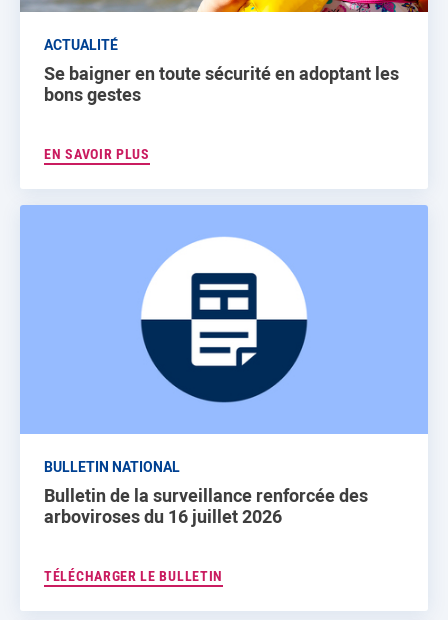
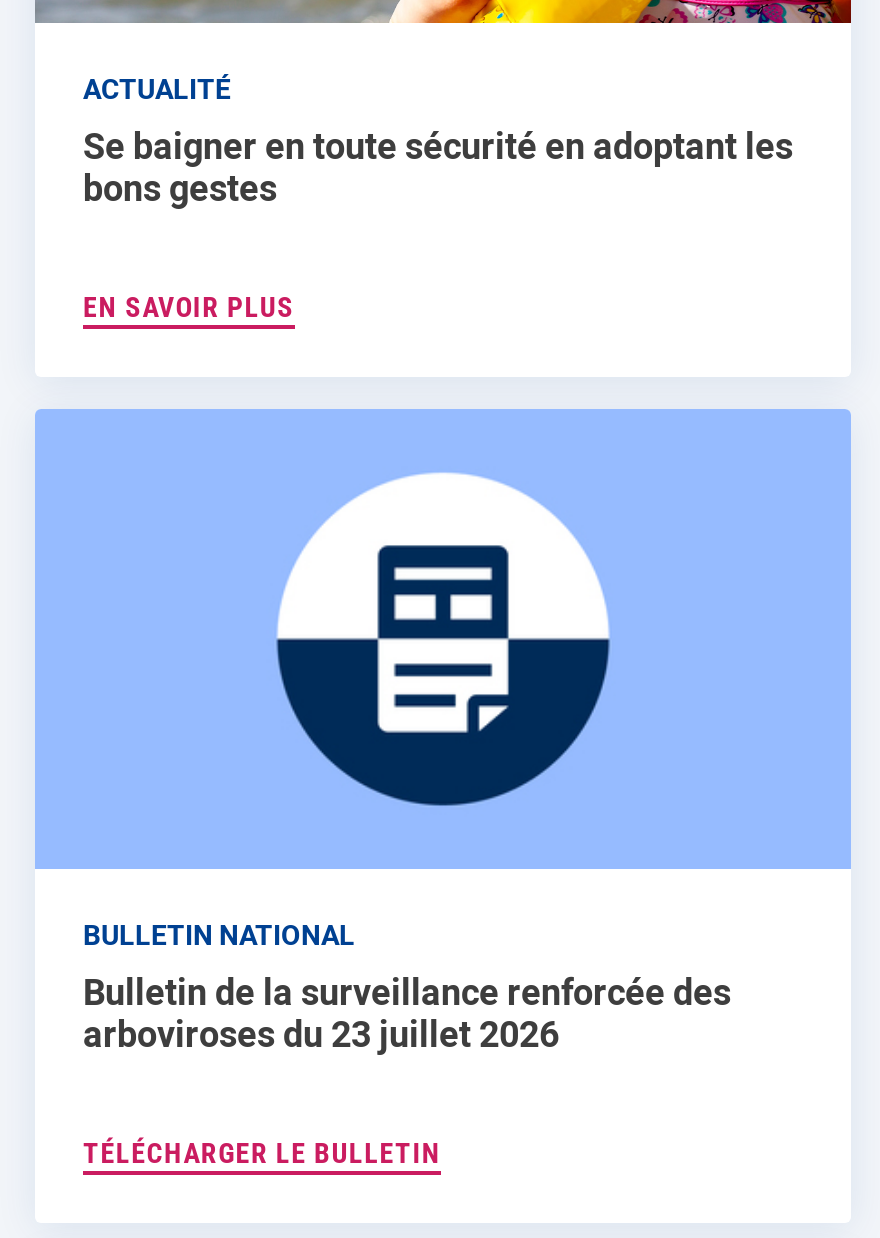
[44,504,282,528] arboviroses du 16 juillet 2026 -> [83,1008,559,1056] arboviroses du 23 juillet 2026

